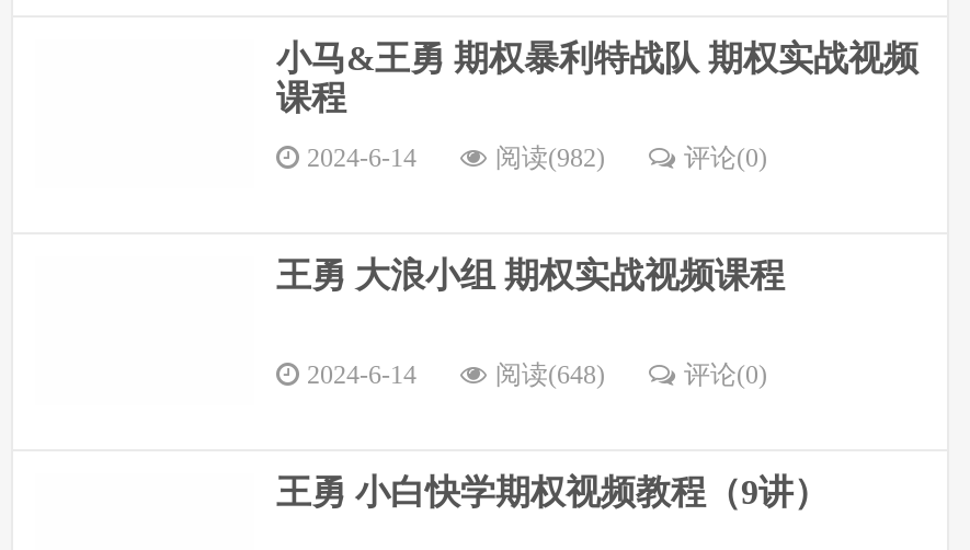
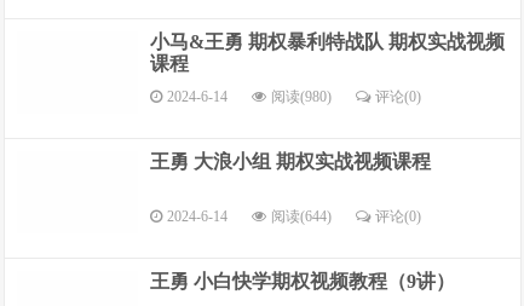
[495,142,605,173] 阅读(982) -> [271,88,332,105] 阅读(980)
[495,359,605,390] 阅读(648) -> [271,208,332,225] 阅读(644)

